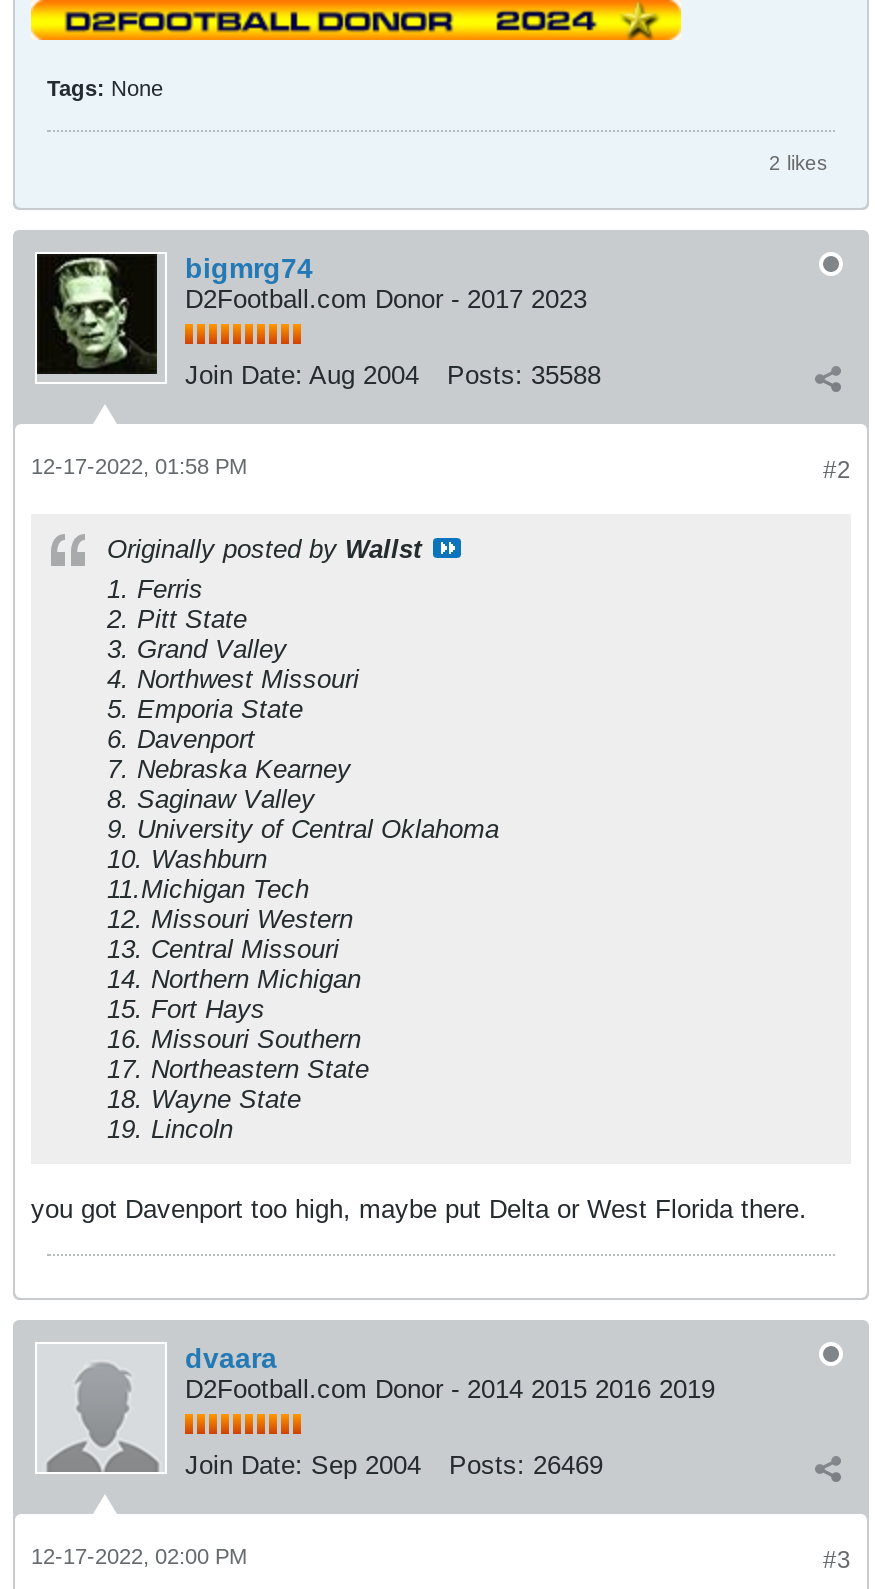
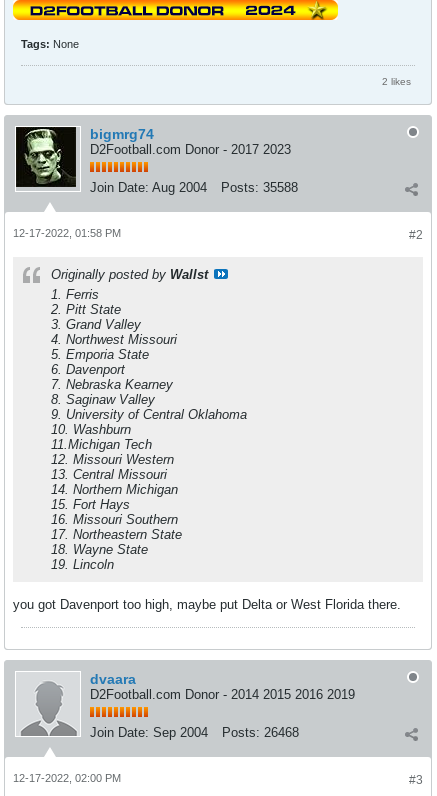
[185,1450,603,1480] Join Date: Sep 2004 Posts: 26469 -> [90,725,299,740] Join Date: Sep 2004 Posts: 26468

